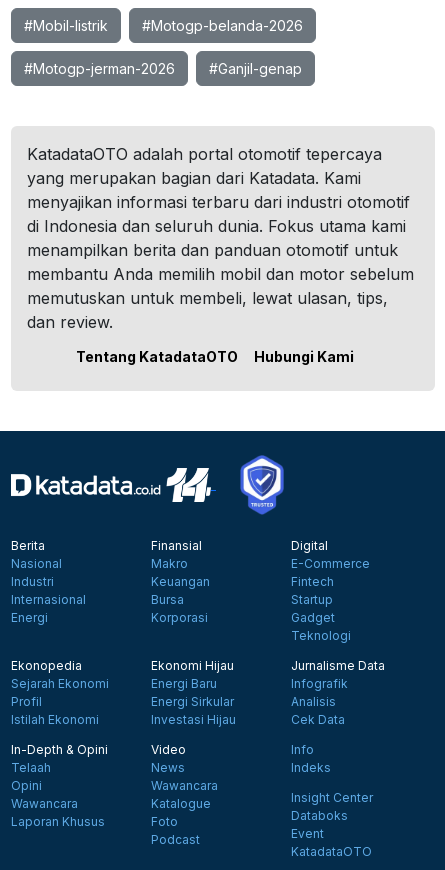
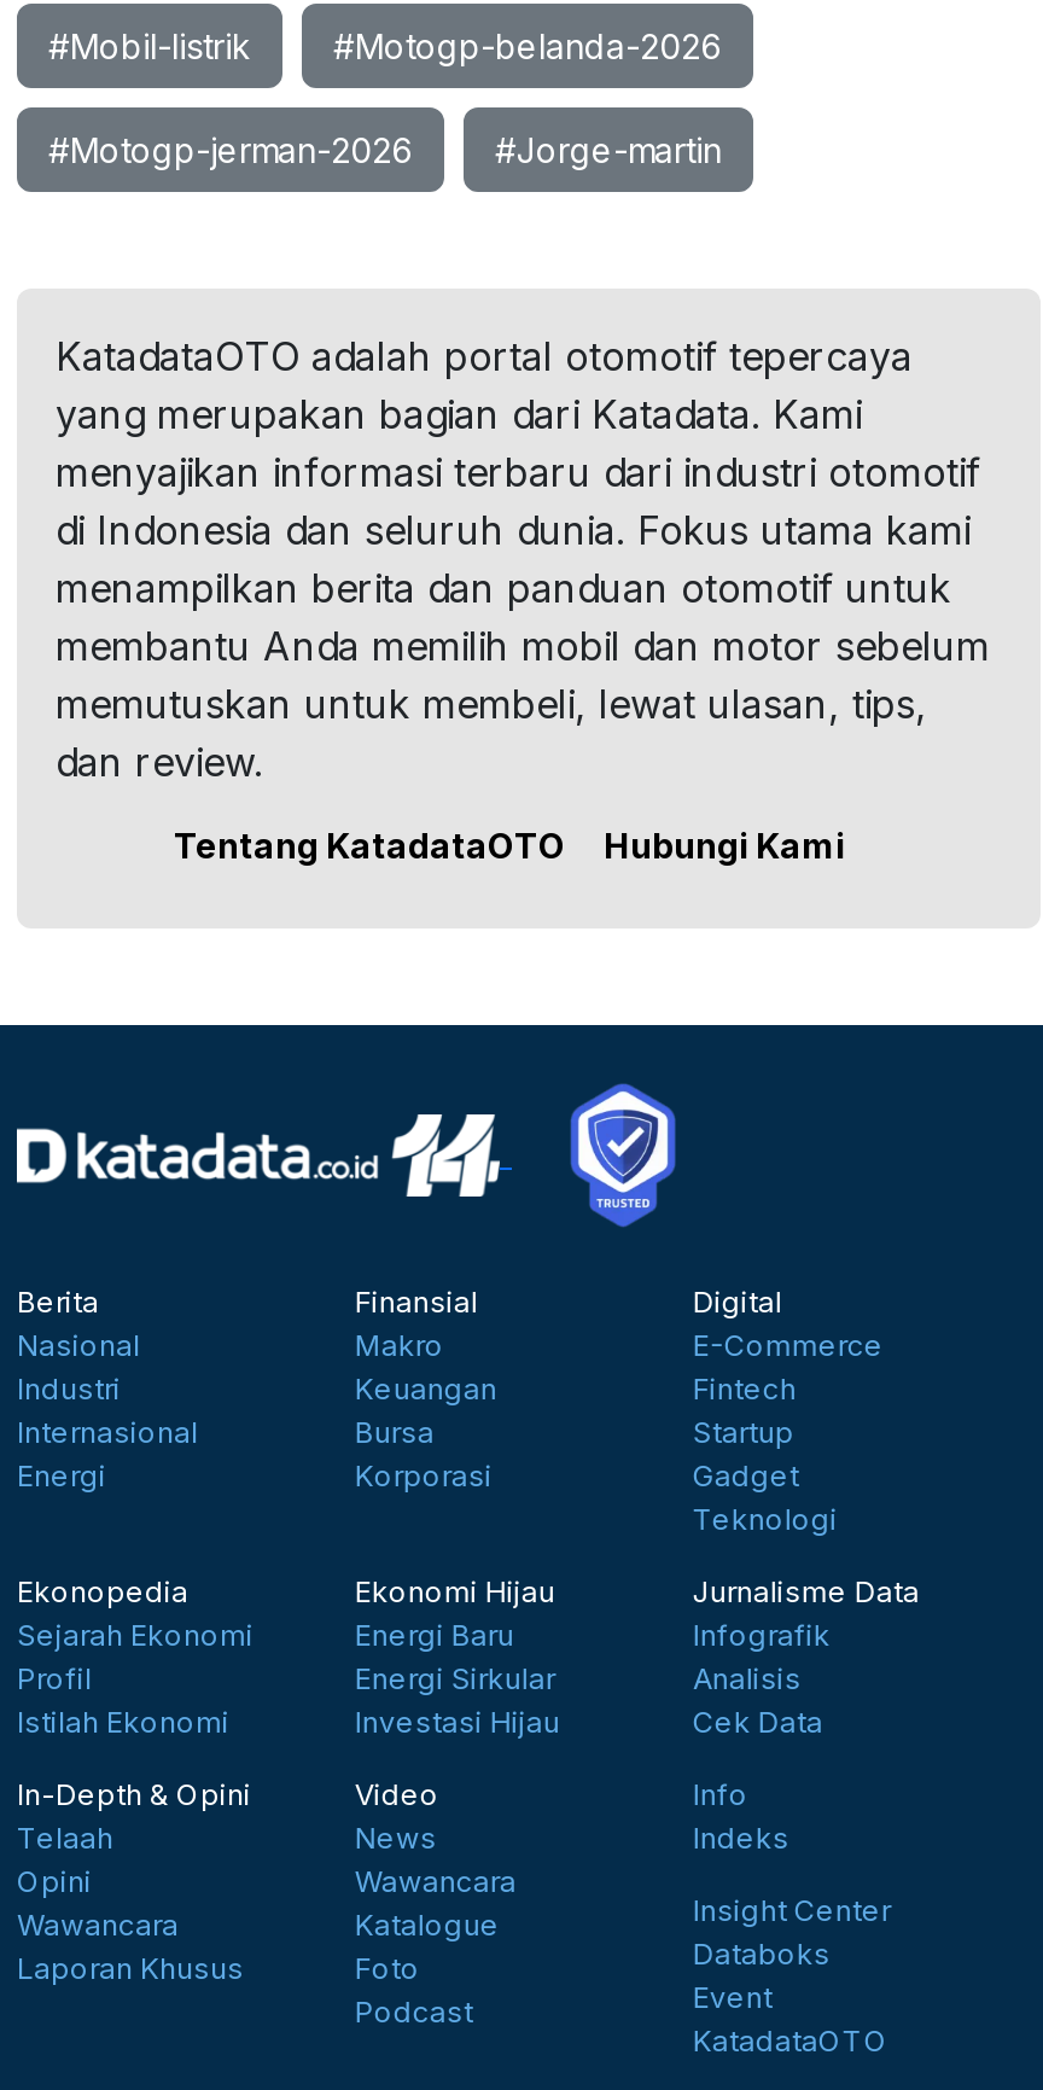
[209,60,302,77] #Ganjil-genap -> [495,129,722,170] #Jorge-martin

